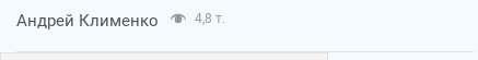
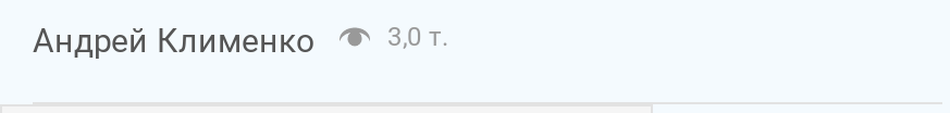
[195,11,225,26] 4,8 т. -> [387,21,448,52] 3,0 т.

